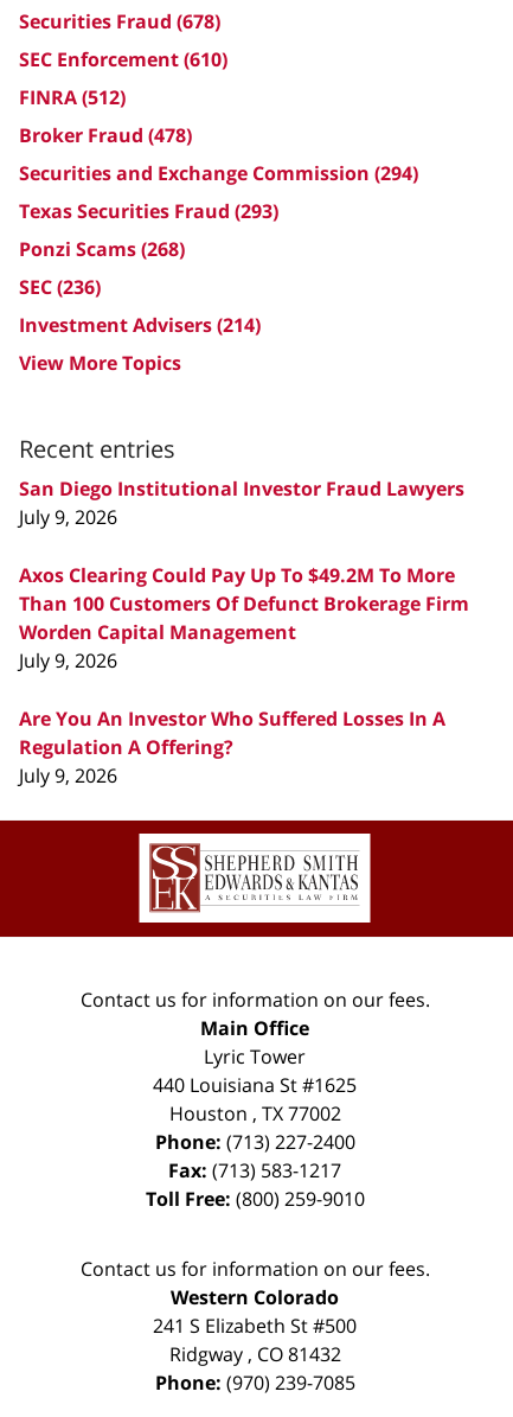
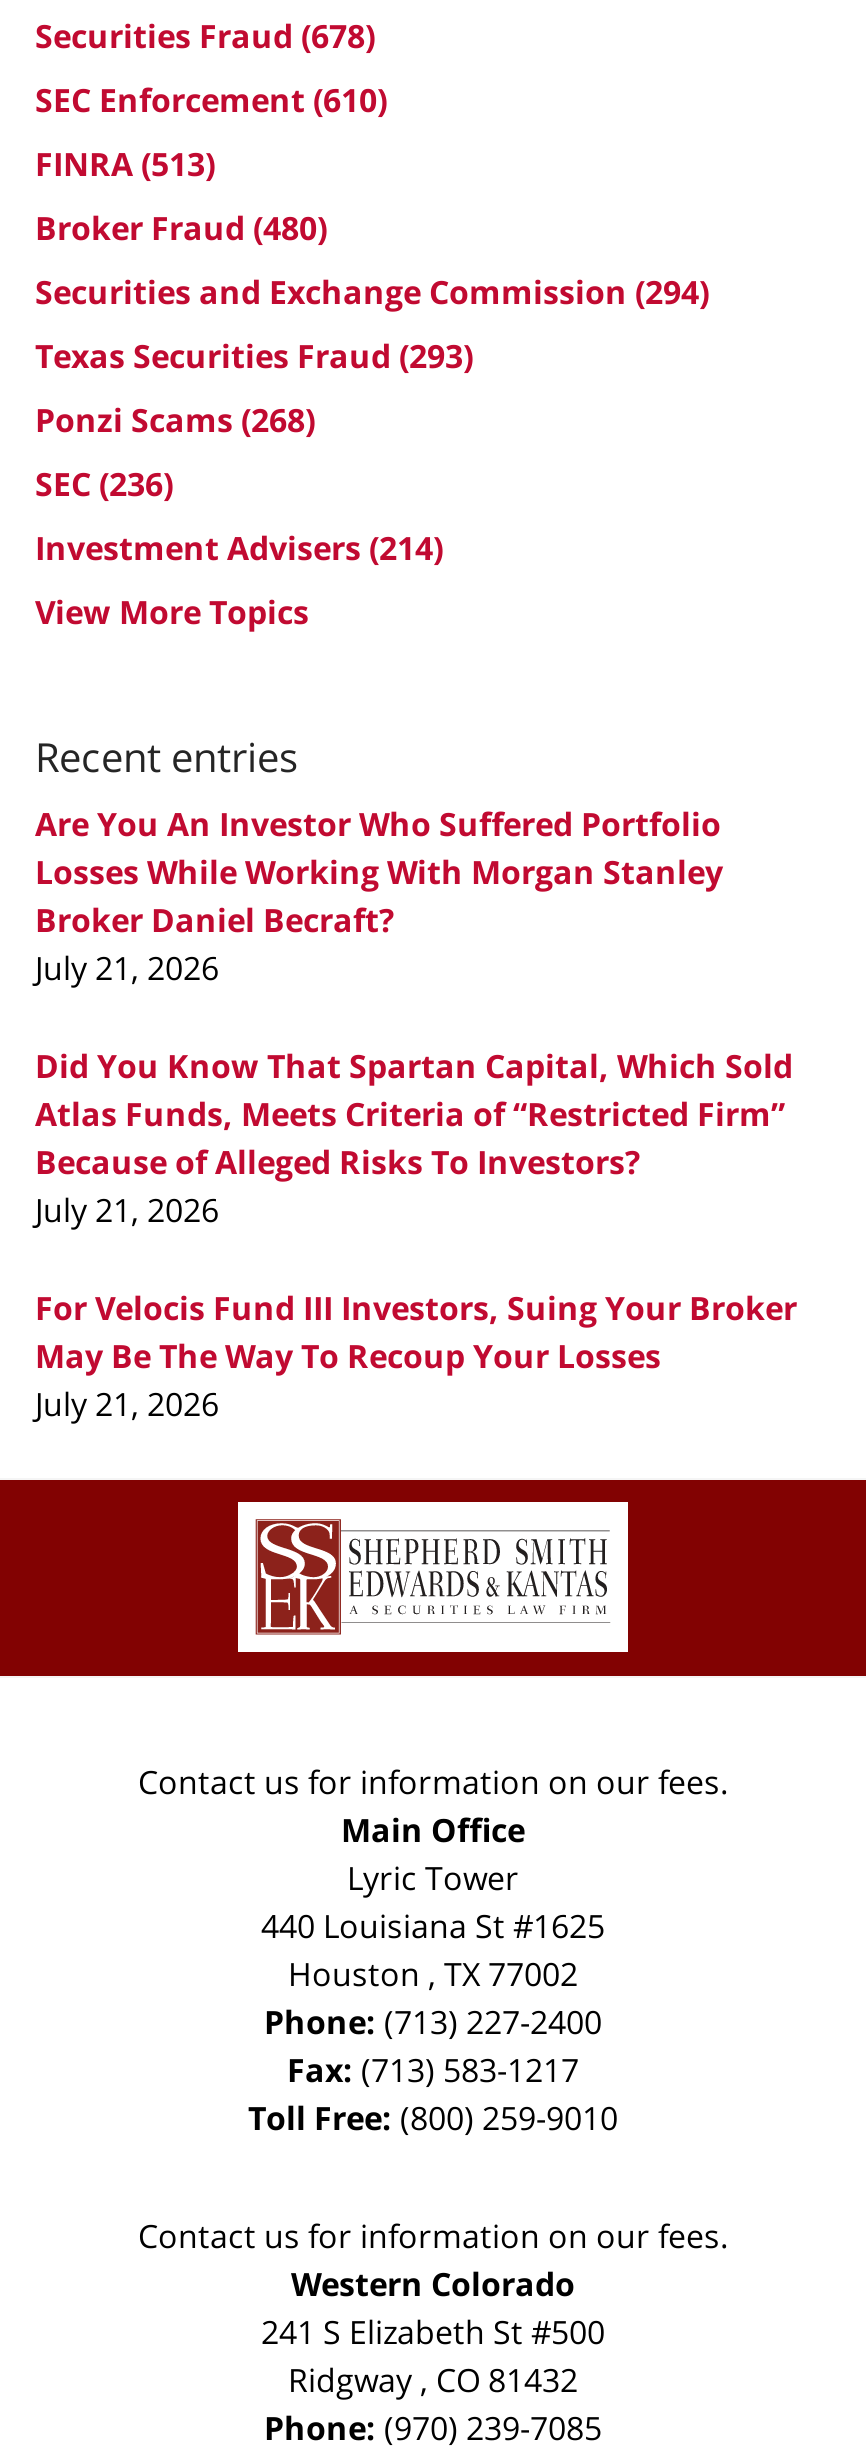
[19,84,126,110] FINRA (512) -> [35,142,215,186] FINRA (513)
[19,122,192,148] Broker Fraud (478) -> [35,206,327,250] Broker Fraud (480)
[19,475,464,530] San Diego Institutional Investor Fraud Lawyers | July 9, 2026 -> [35,801,723,989] Are You An Investor Who Suffered Portfolio | Losses While Working With Morgan Stanley | Broker Daniel Becraft? | July 21, 2026
[19,562,469,673] Axos Clearing Could Pay Up To $49.2M To More | Than 100 Customers Of Defunct Brokerage Firm | Worden Capital Management | July 9, 2026 -> [35,1043,793,1231] Did You Know That Spartan Capital, Which Sold | Atlas Funds, Meets Criteria of “Restricted Firm” | Because of Alleged Risks To Investors? | July 21, 2026
[19,705,445,788] Are You An Investor Who Suffered Losses In A | Regulation A Offering? | July 9, 2026 -> [35,1285,797,1425] For Velocis Fund III Investors, Suing Your Broker | May Be The Way To Recoup Your Losses | July 21, 2026

